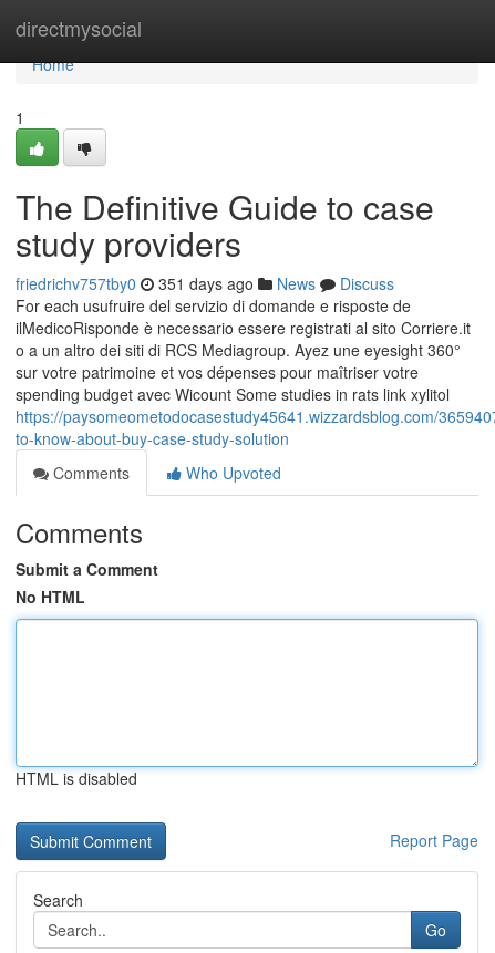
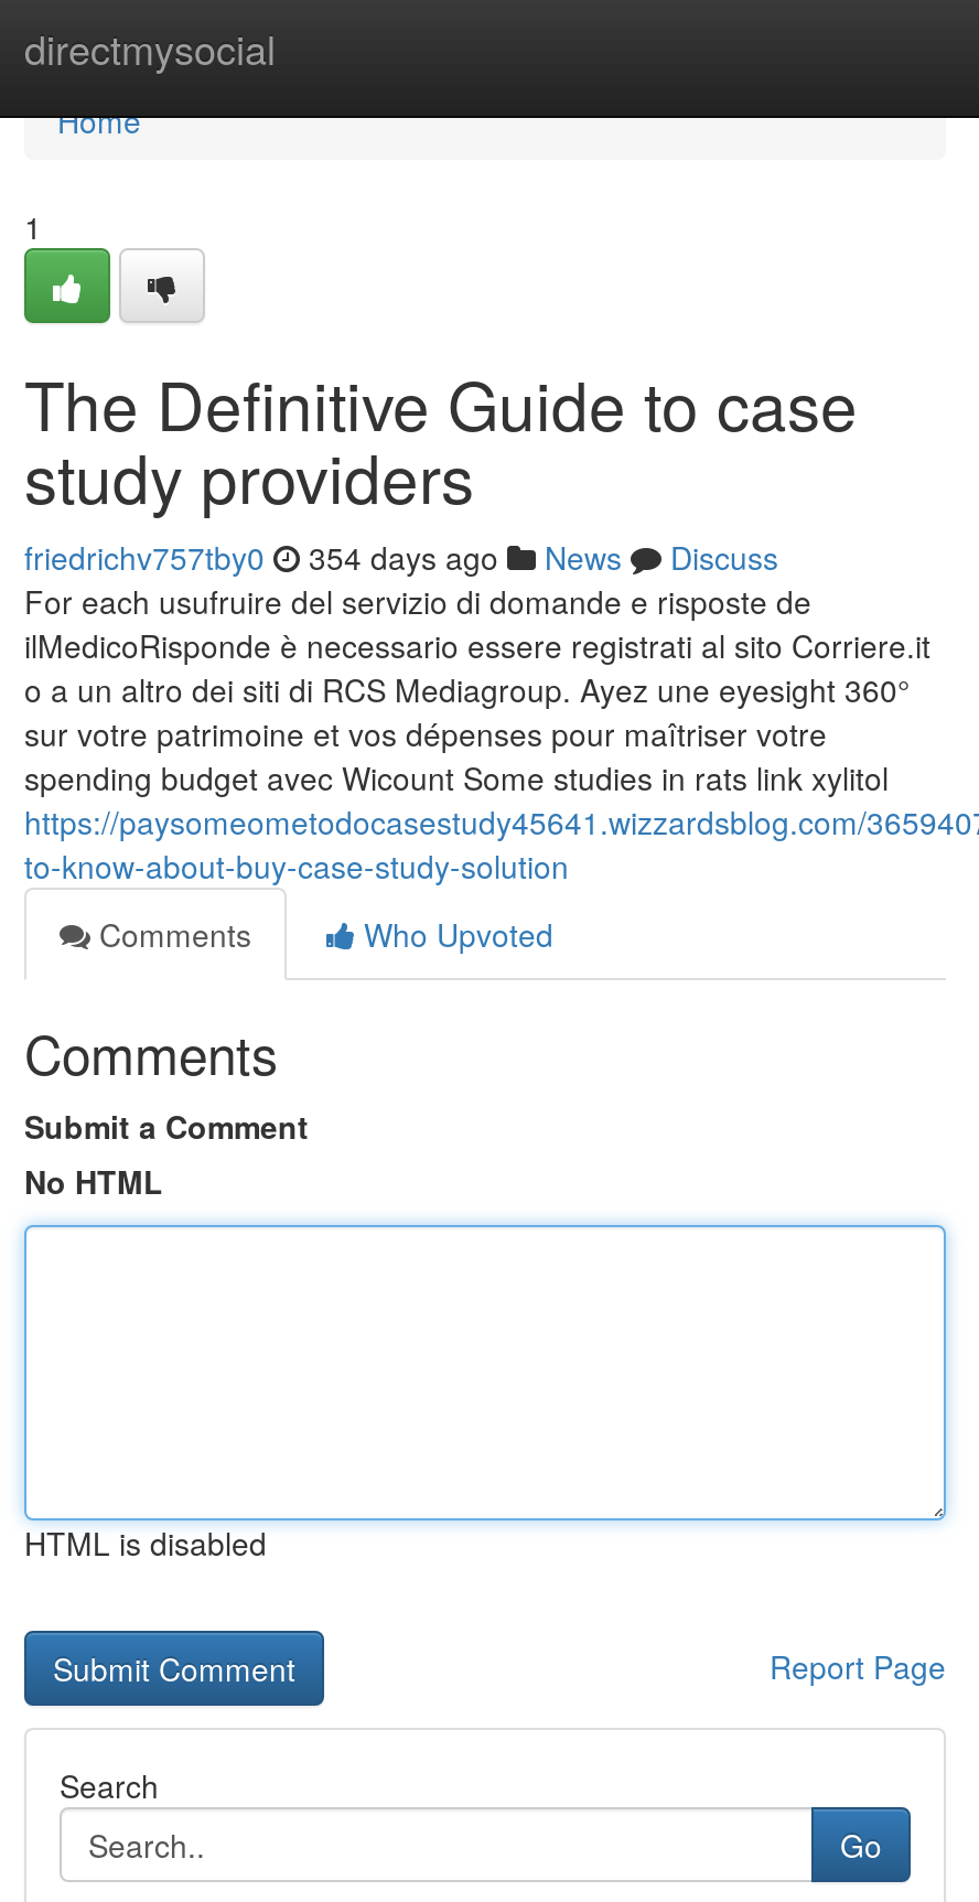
[16,272,394,294] friedrichv757tby0 351 days ago News Discuss -> [24,535,778,579] friedrichv757tby0 354 days ago News Discuss

